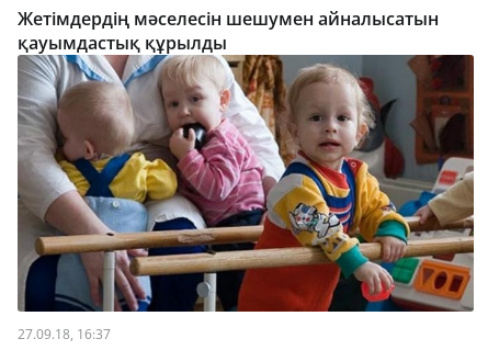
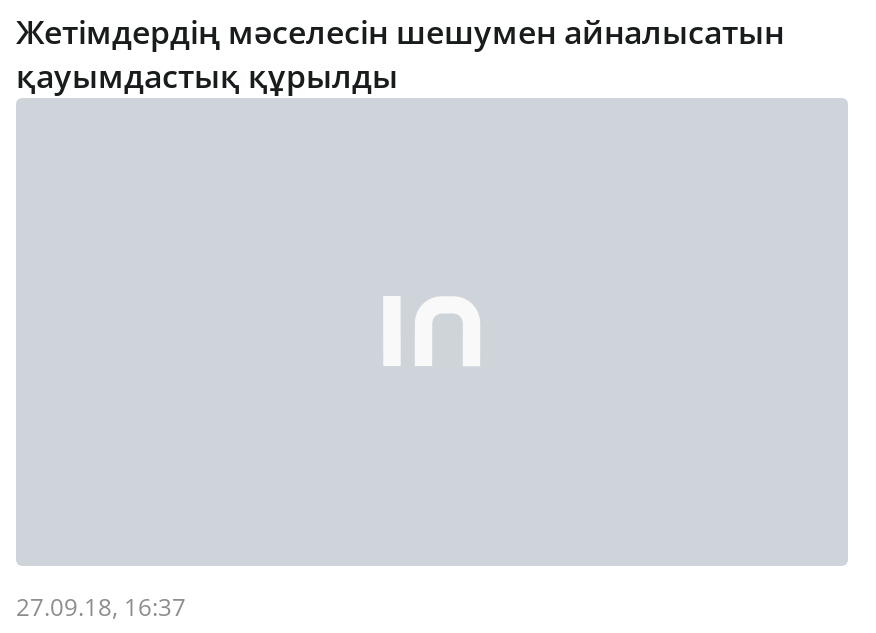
[16,54,475,313] [image] -> none

